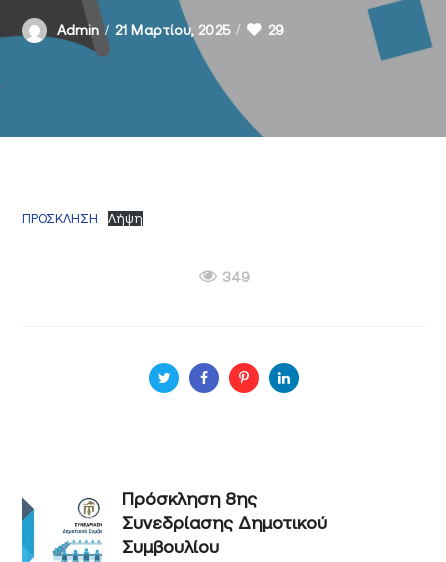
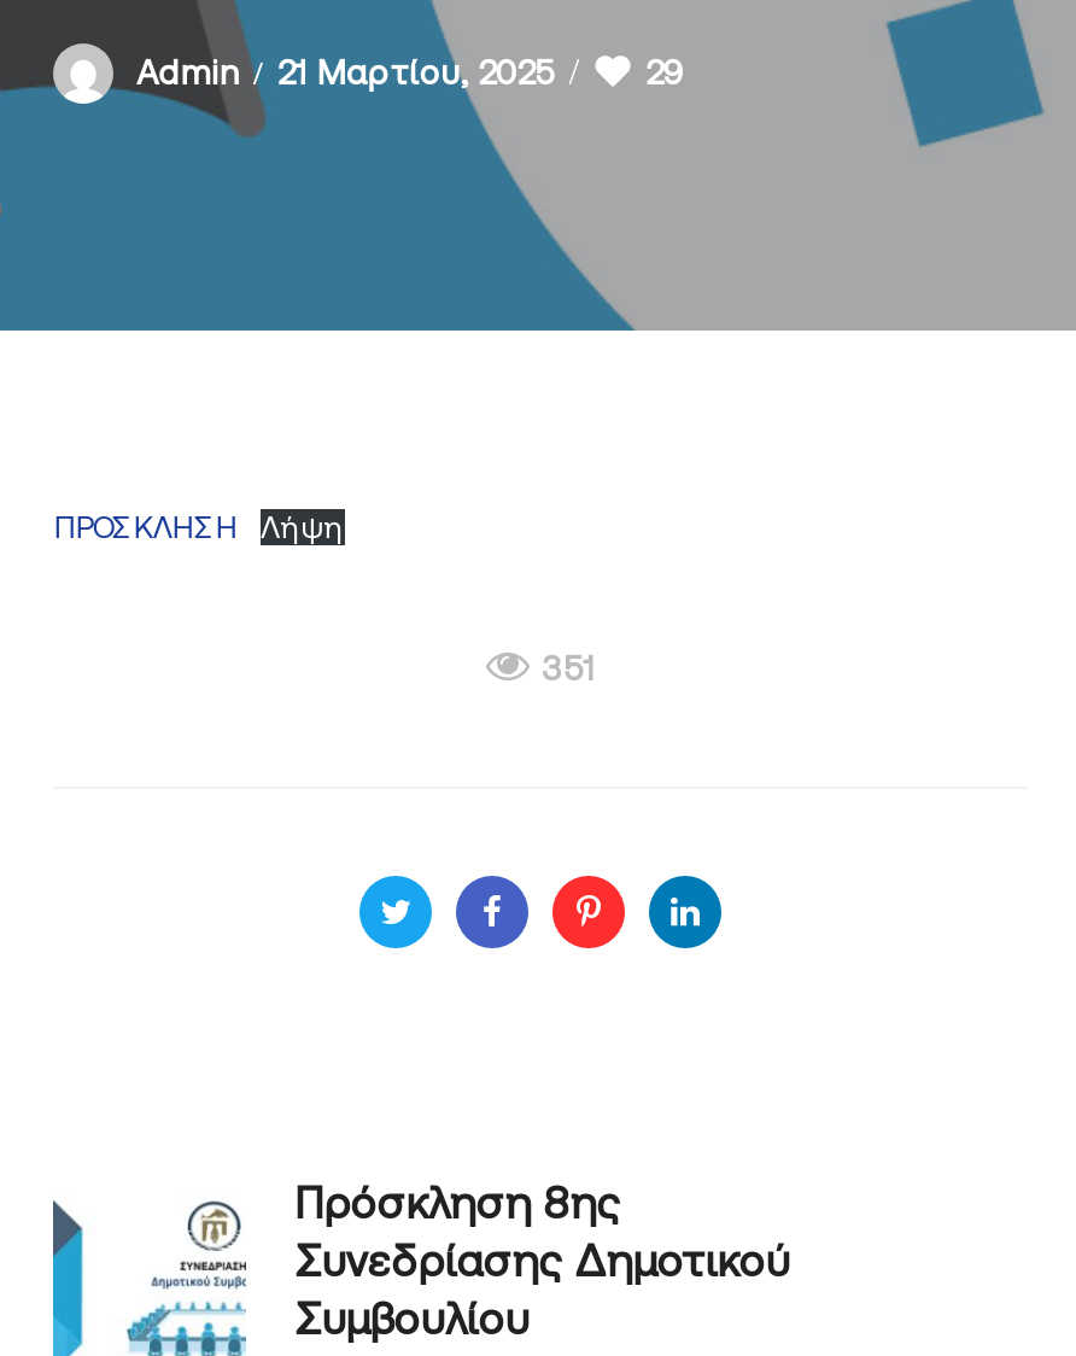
[221,269,249,285] 349 -> [542,649,595,687] 351

